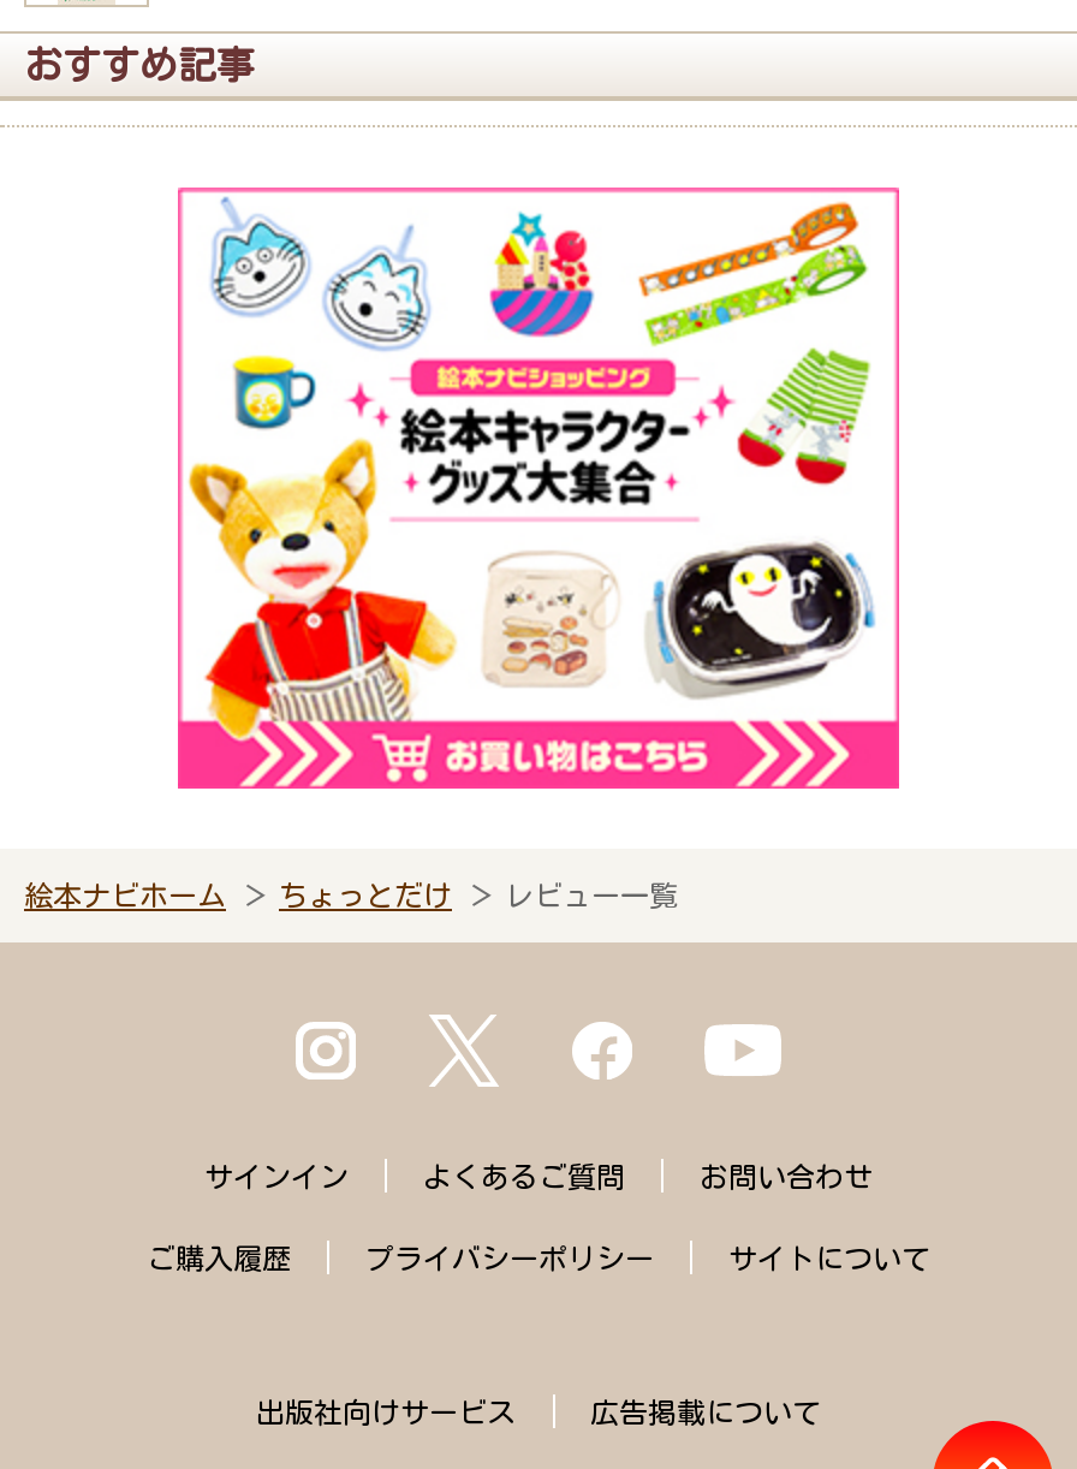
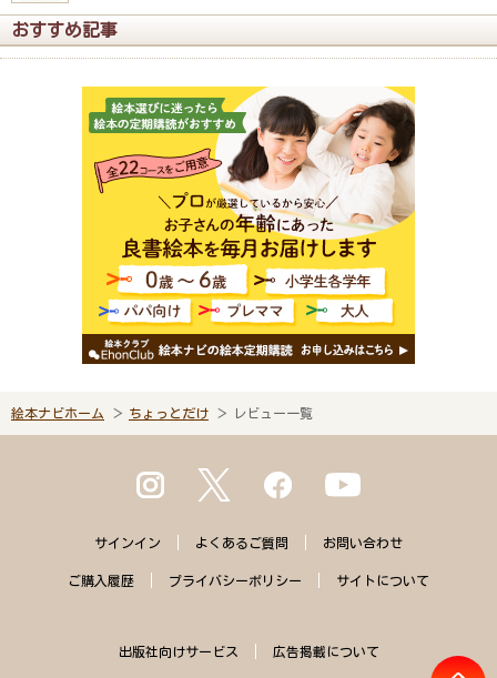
[175,185,902,791] [image] -> [81,85,416,365] [image]

